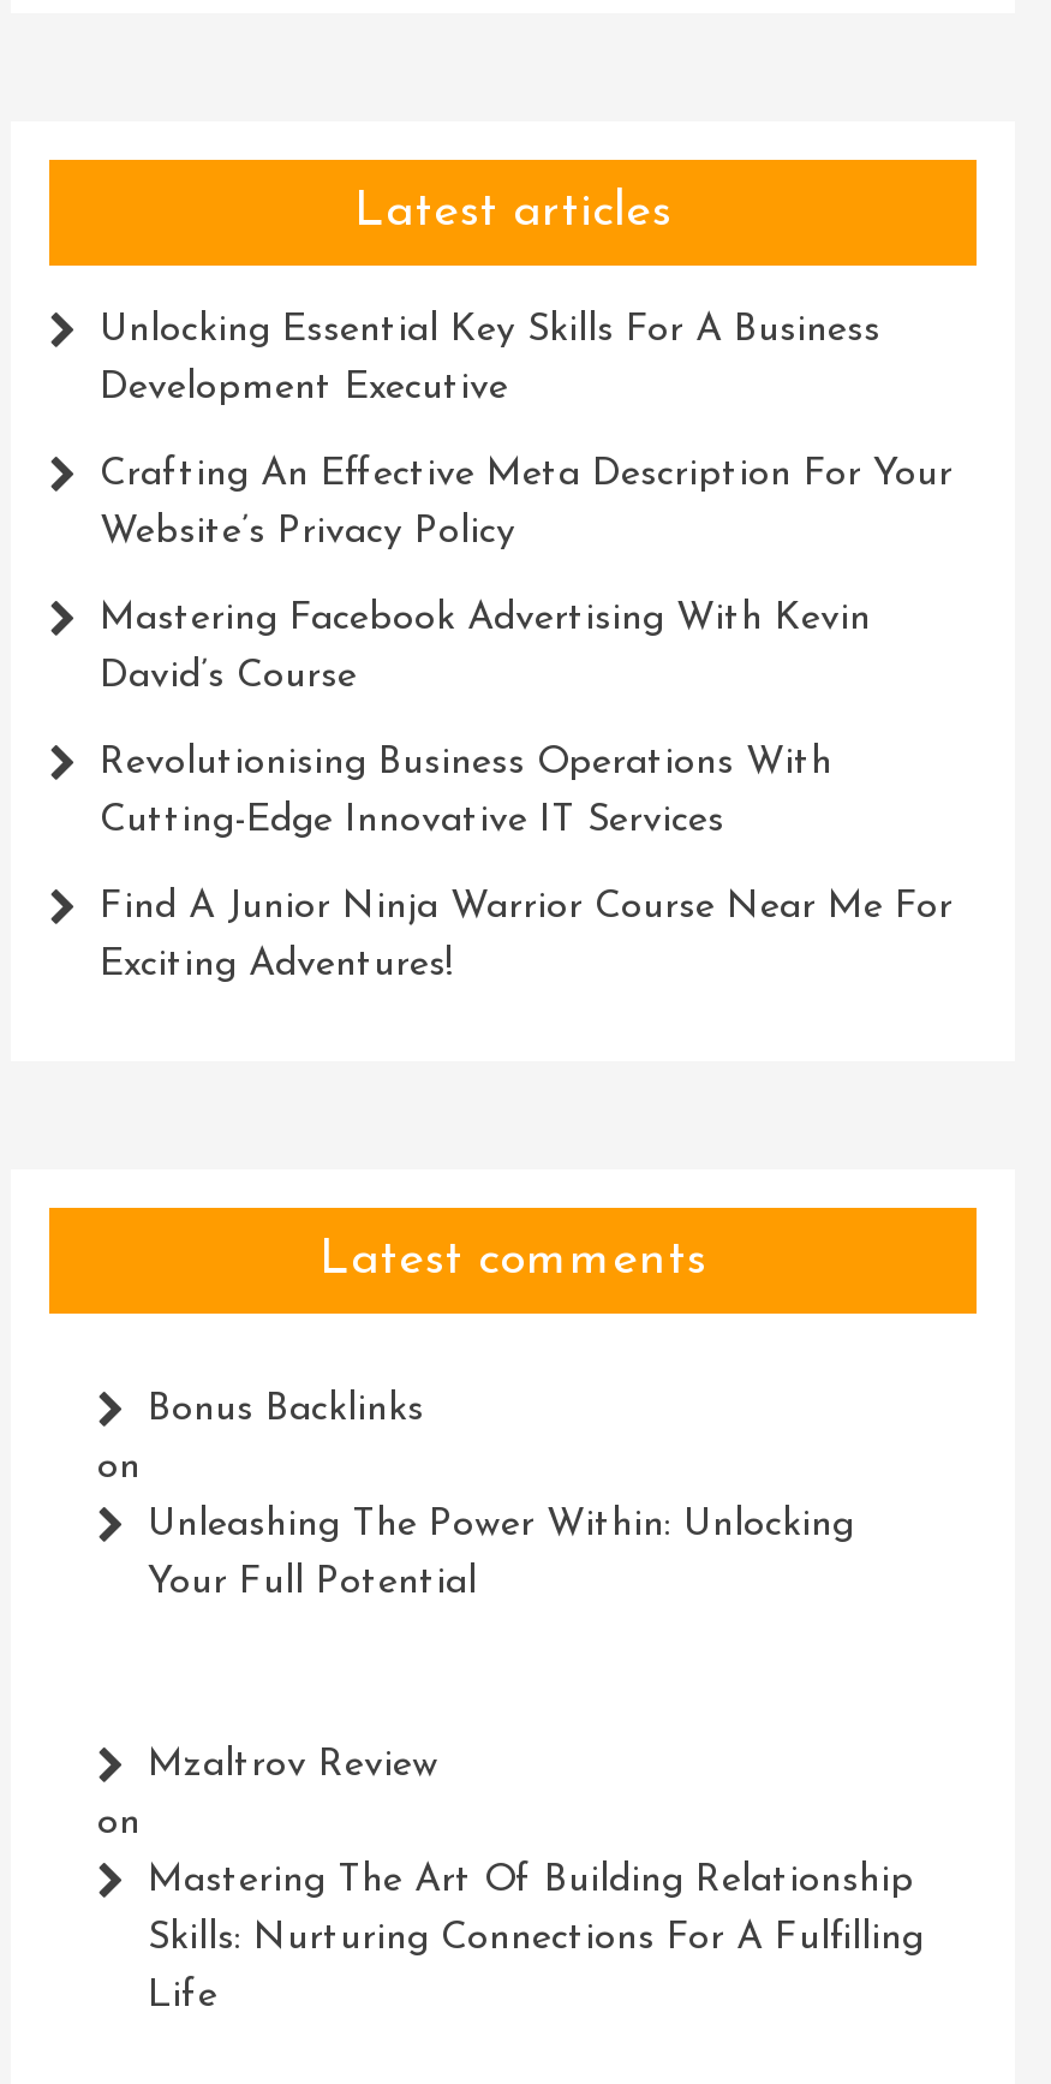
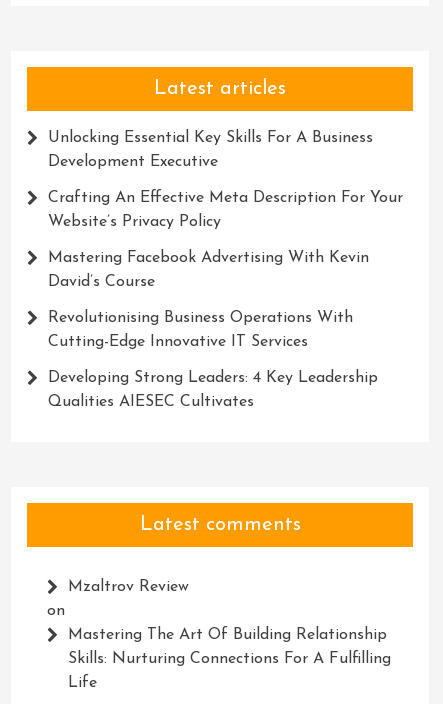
[100,889,953,928] Find A Junior Ninja Warrior Course Near Me For -> [48,370,378,386] Developing Strong Leaders: 4 Key Leadership
[100,947,453,985] Exciting Adventures! -> [48,394,254,410] Qualities AIESEC Cultivates
[97,1391,854,1603] Bonus Backlinks | on | Unleashing The Power Within: Unlocking | Your Full Potential -> none

